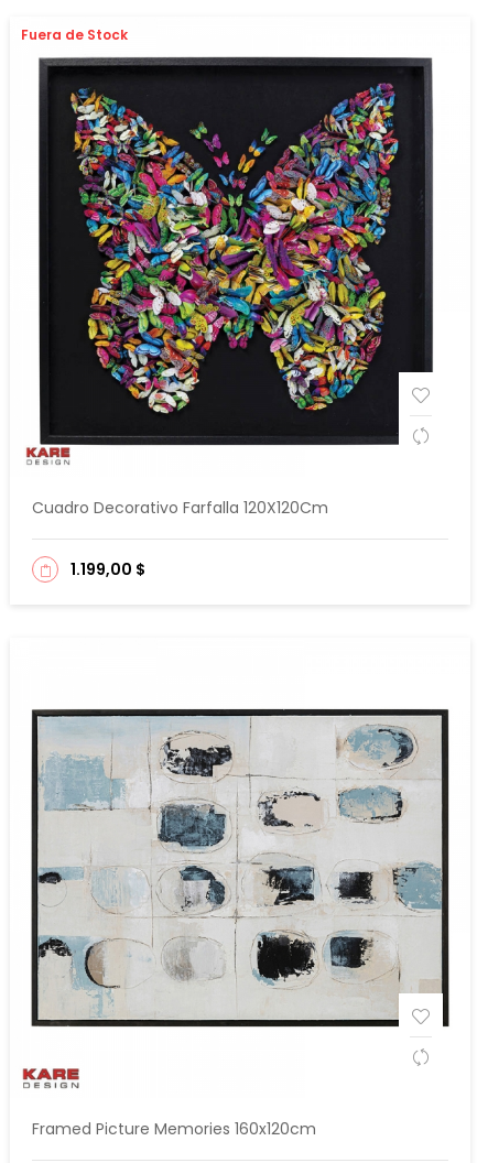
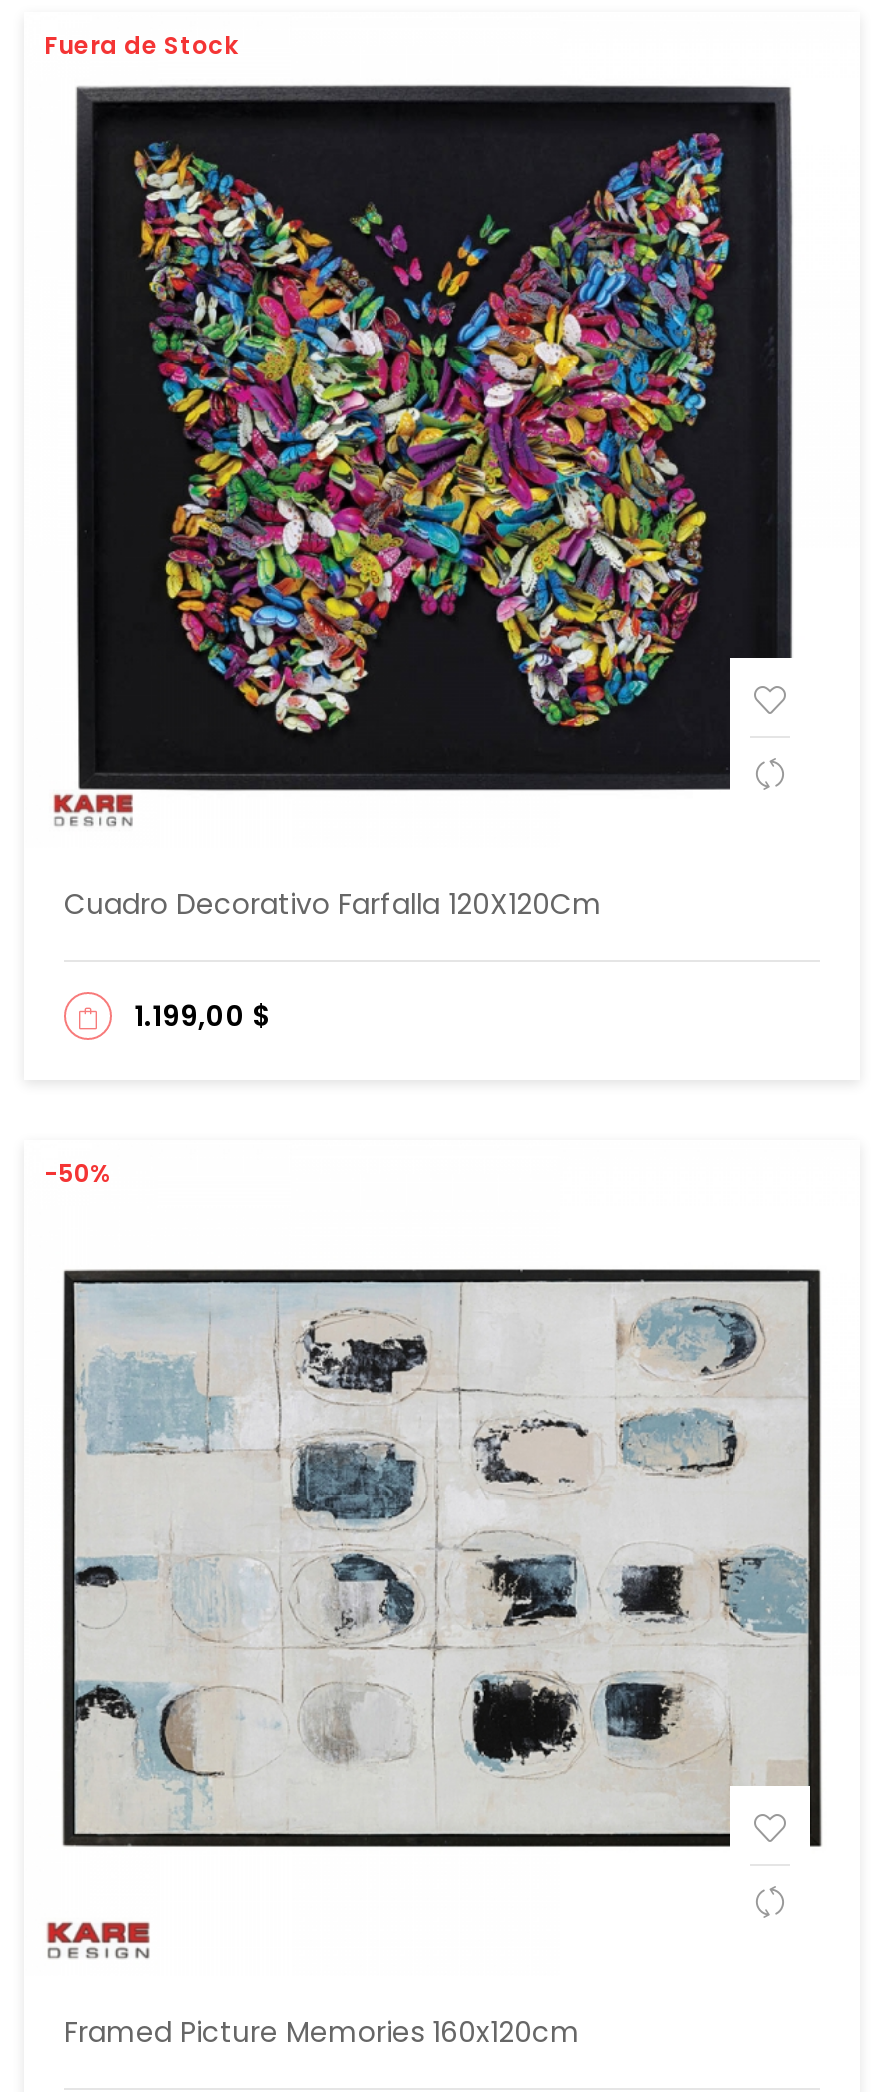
none -> [44,1156,112,1190] -50%

